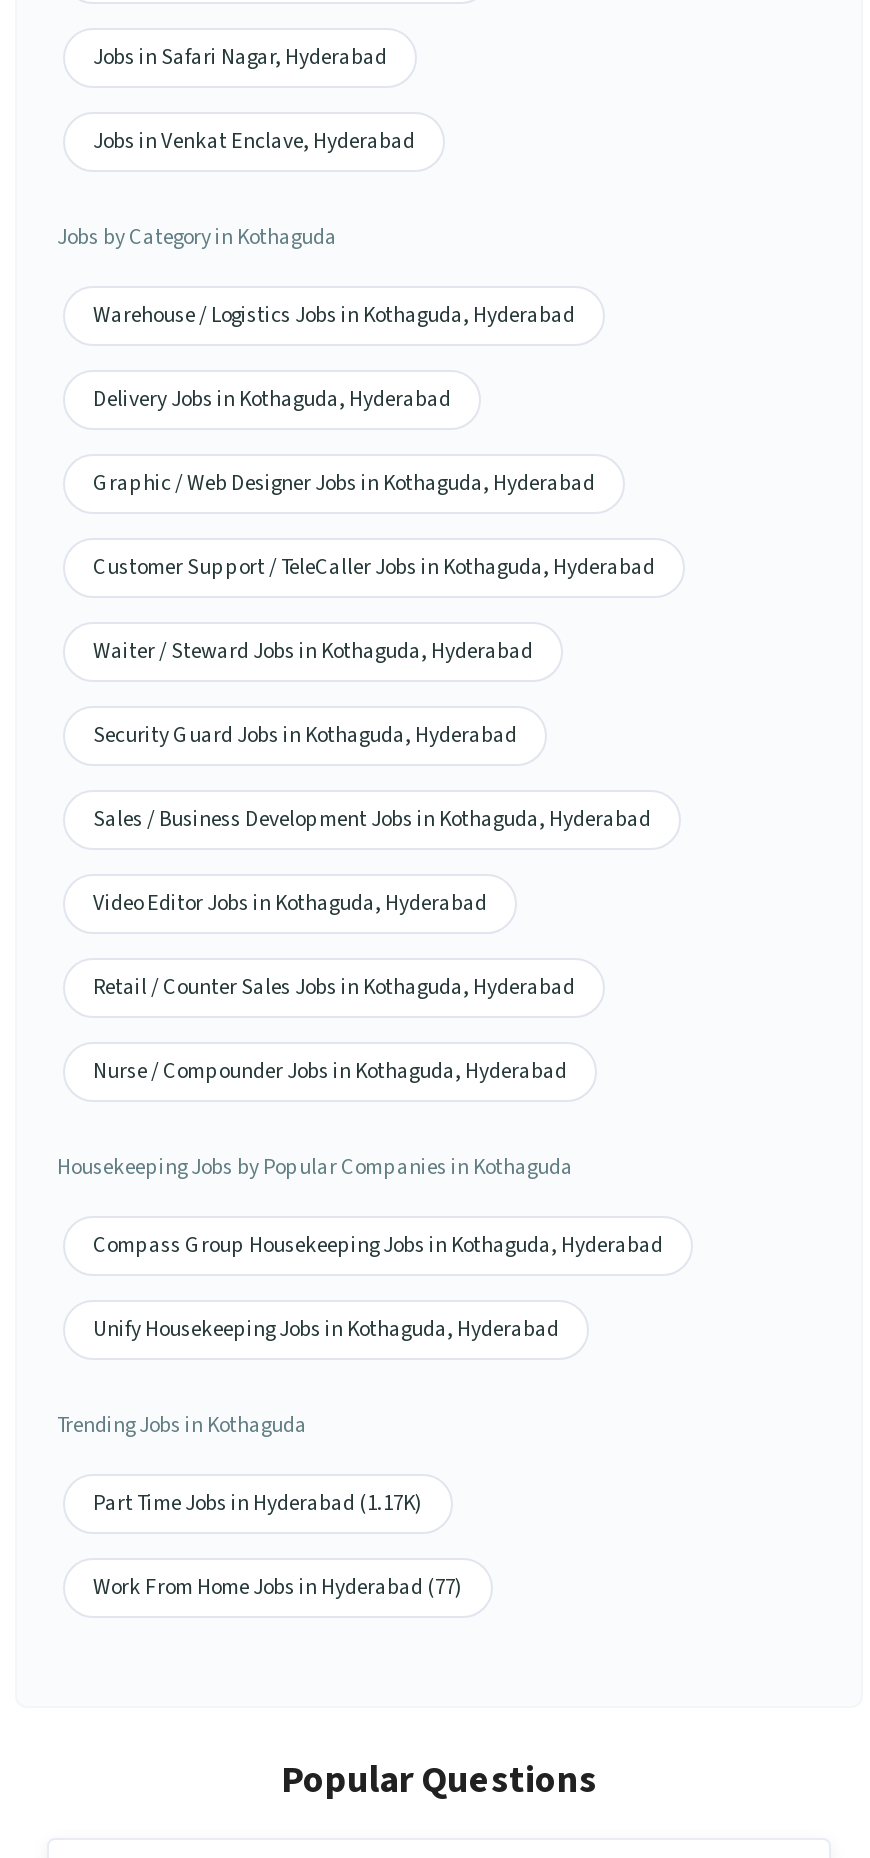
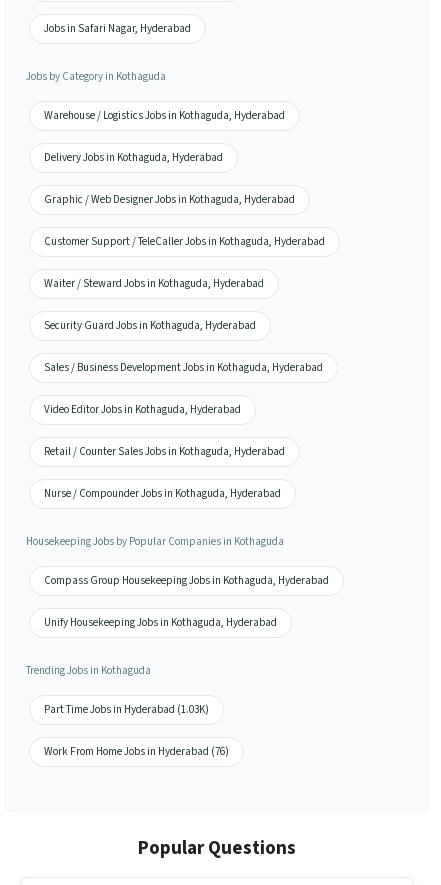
[93,127,415,157] Jobs in Venkat Enclave, Hyderabad -> none
[93,1489,423,1519] Part Time Jobs in Hyderabad (1.17K) -> [44,702,209,717] Part Time Jobs in Hyderabad (1.03K)
[93,1573,463,1603] Work From Home Jobs in Hyderabad (77) -> [44,744,229,759] Work From Home Jobs in Hyderabad (76)

